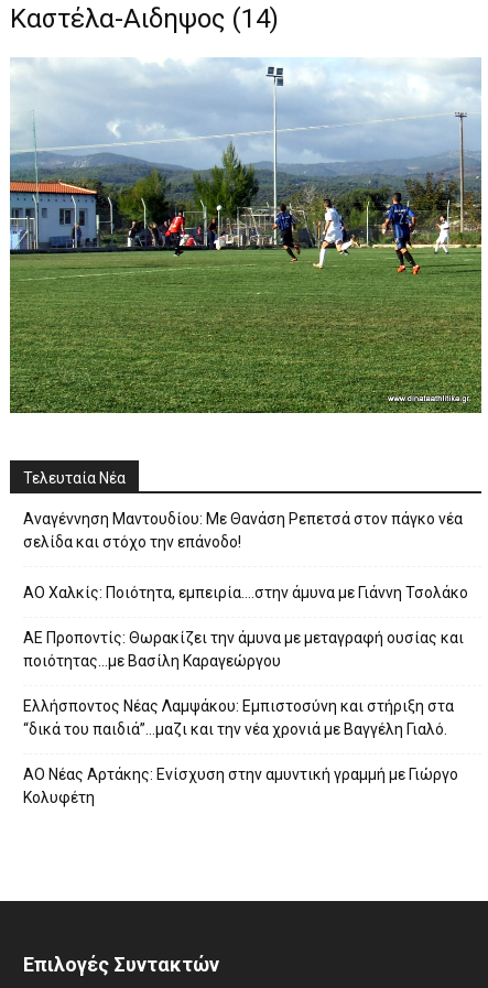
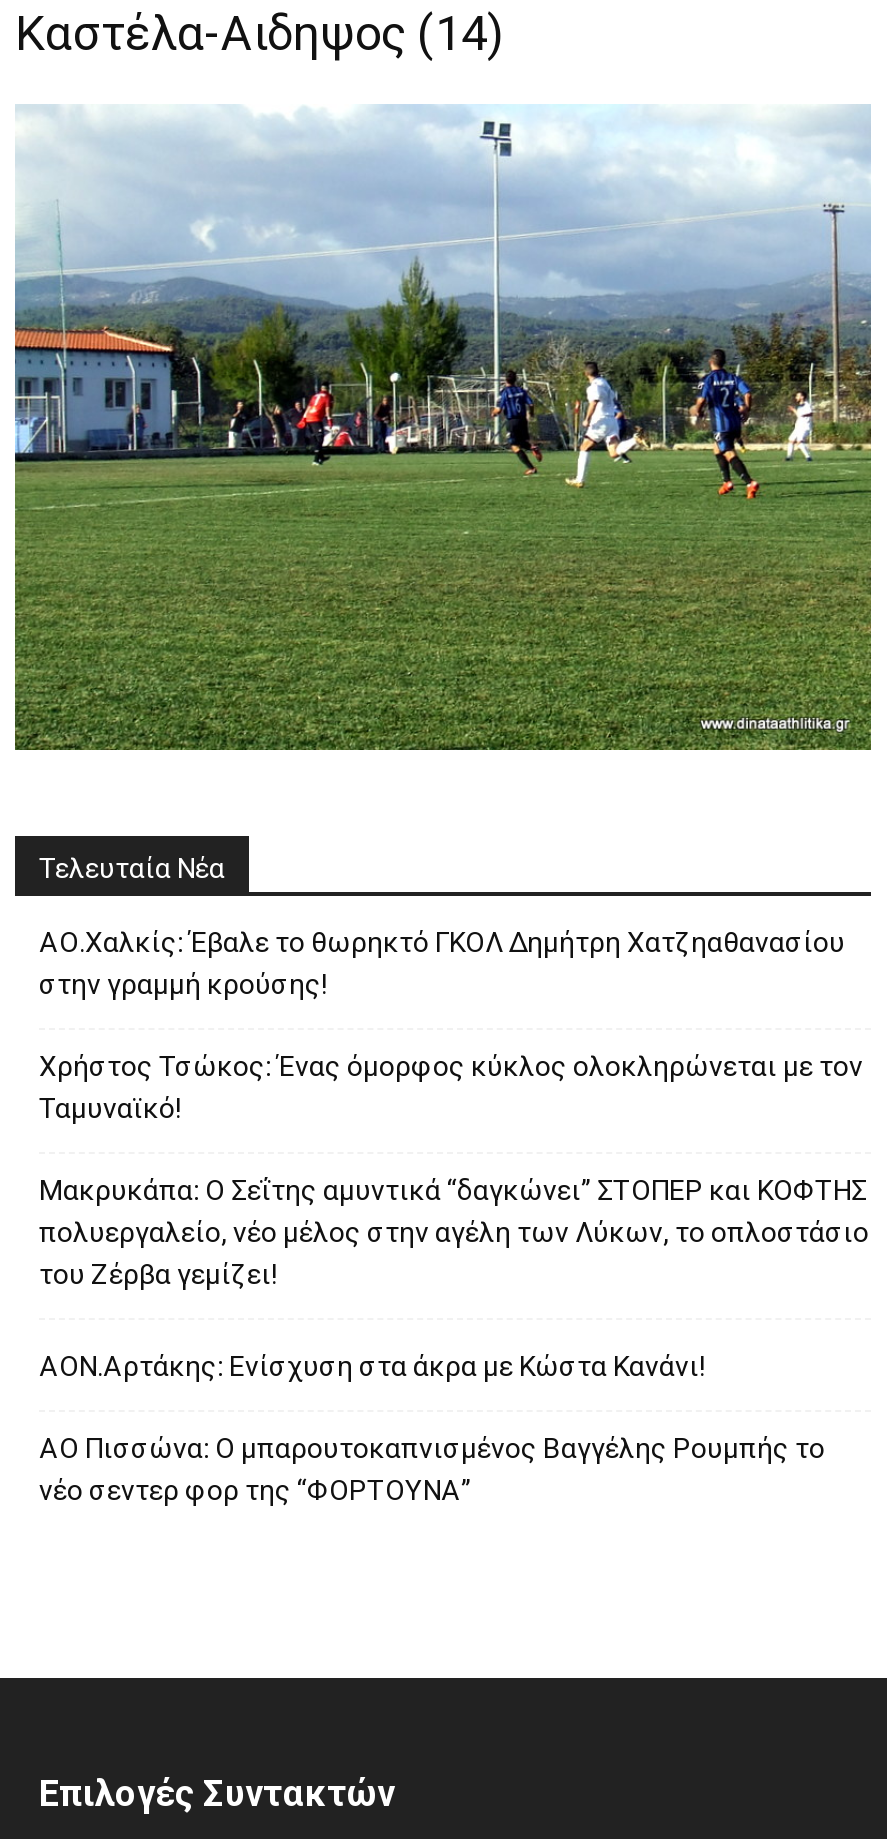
[23,510,463,550] Αναγέννηση Μαντουδίου: Με Θανάση Ρεπετσά στον πάγκο νέα | σελίδα και στόχο την επάνοδο! -> [39,925,845,999] ΑΟ.Χαλκίς: Έβαλε το θωρηκτό ΓΚΟΛ Δημήτρη Χατζηαθανασίου | στην γραμμή κρούσης!
[23,583,468,601] ΑΟ Χαλκίς: Ποιότητα, εμπειρία….στην άμυνα με Γιάννη Τσολάκο -> [39,1049,863,1123] Χρήστος Τσώκος: Ένας όμορφος κύκλος ολοκληρώνεται με τον | Ταμυναϊκό!
[23,628,464,669] ΑΕ Προποντίς: Θωρακίζει την άμυνα με μεταγραφή ουσίας και | ποιότητας…με Βασίλη Καραγεώργου -> [39,1173,869,1289] Μακρυκάπα: Ο Σεΐτης αμυντικά “δαγκώνει” ΣΤΟΠΕΡ και ΚΟΦΤΗΣ | πολυεργαλείο, νέο μέλος στην αγέλη των Λύκων, το οπλοστάσιο | του Ζέρβα γεμίζει!
[23,697,454,738] Eλλήσποντος Νέας Λαμψάκου: Εμπιστοσύνη και στήριξη στα | “δικά του παιδιά”…μαζι και την νέα χρονιά με Βαγγέλη Γιαλό. -> [39,1349,705,1381] ΑΟΝ.Αρτάκης: Ενίσχυση στα άκρα με Κώστα Κανάνι!
[23,765,458,806] ΑΟ Νέας Αρτάκης: Ενίσχυση στην αμυντική γραμμή με Γιώργο | Κολυφέτη -> [39,1431,825,1505] ΑΟ Πισσώνα: Ο μπαρουτοκαπνισμένος Βαγγέλης Ρουμπής το | νέο σεντερ φορ της “ΦΟΡΤΟΥΝΑ”

